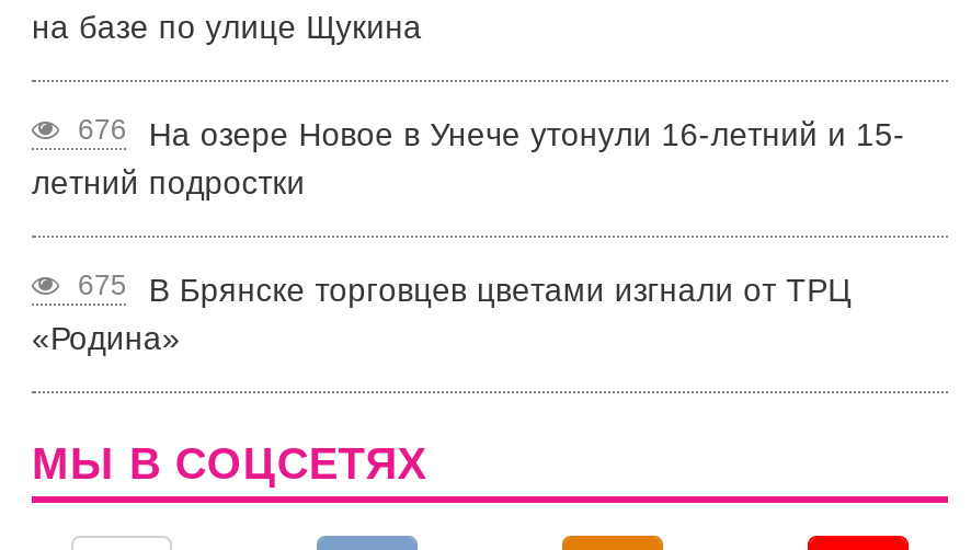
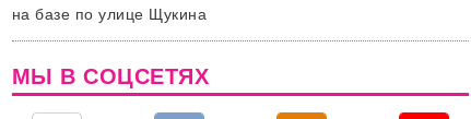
[32,113,905,356] 676 | На озере Новое в Унече утонули 16-летний и 15- | летний подростки | 675 | В Брянске торговцев цветами изгнали от ТРЦ | «Родина» -> none

